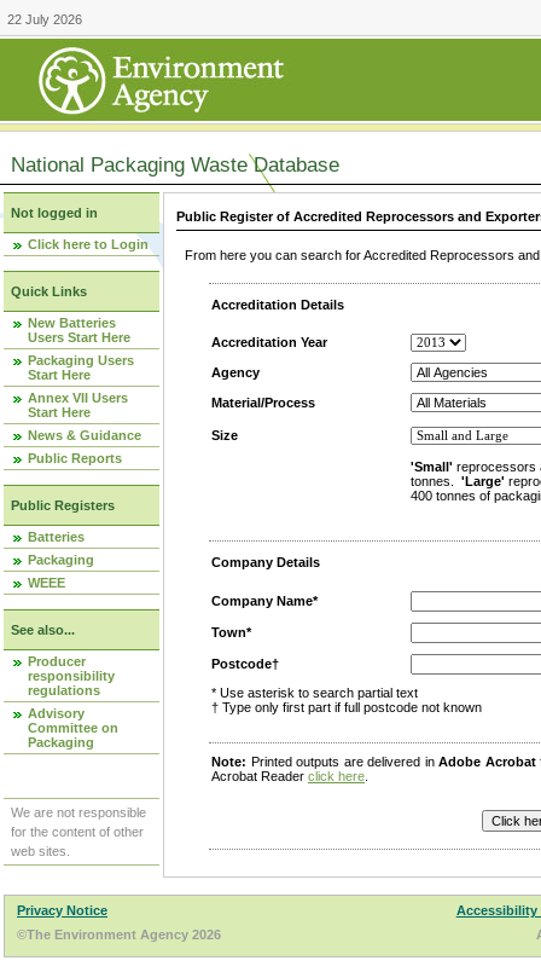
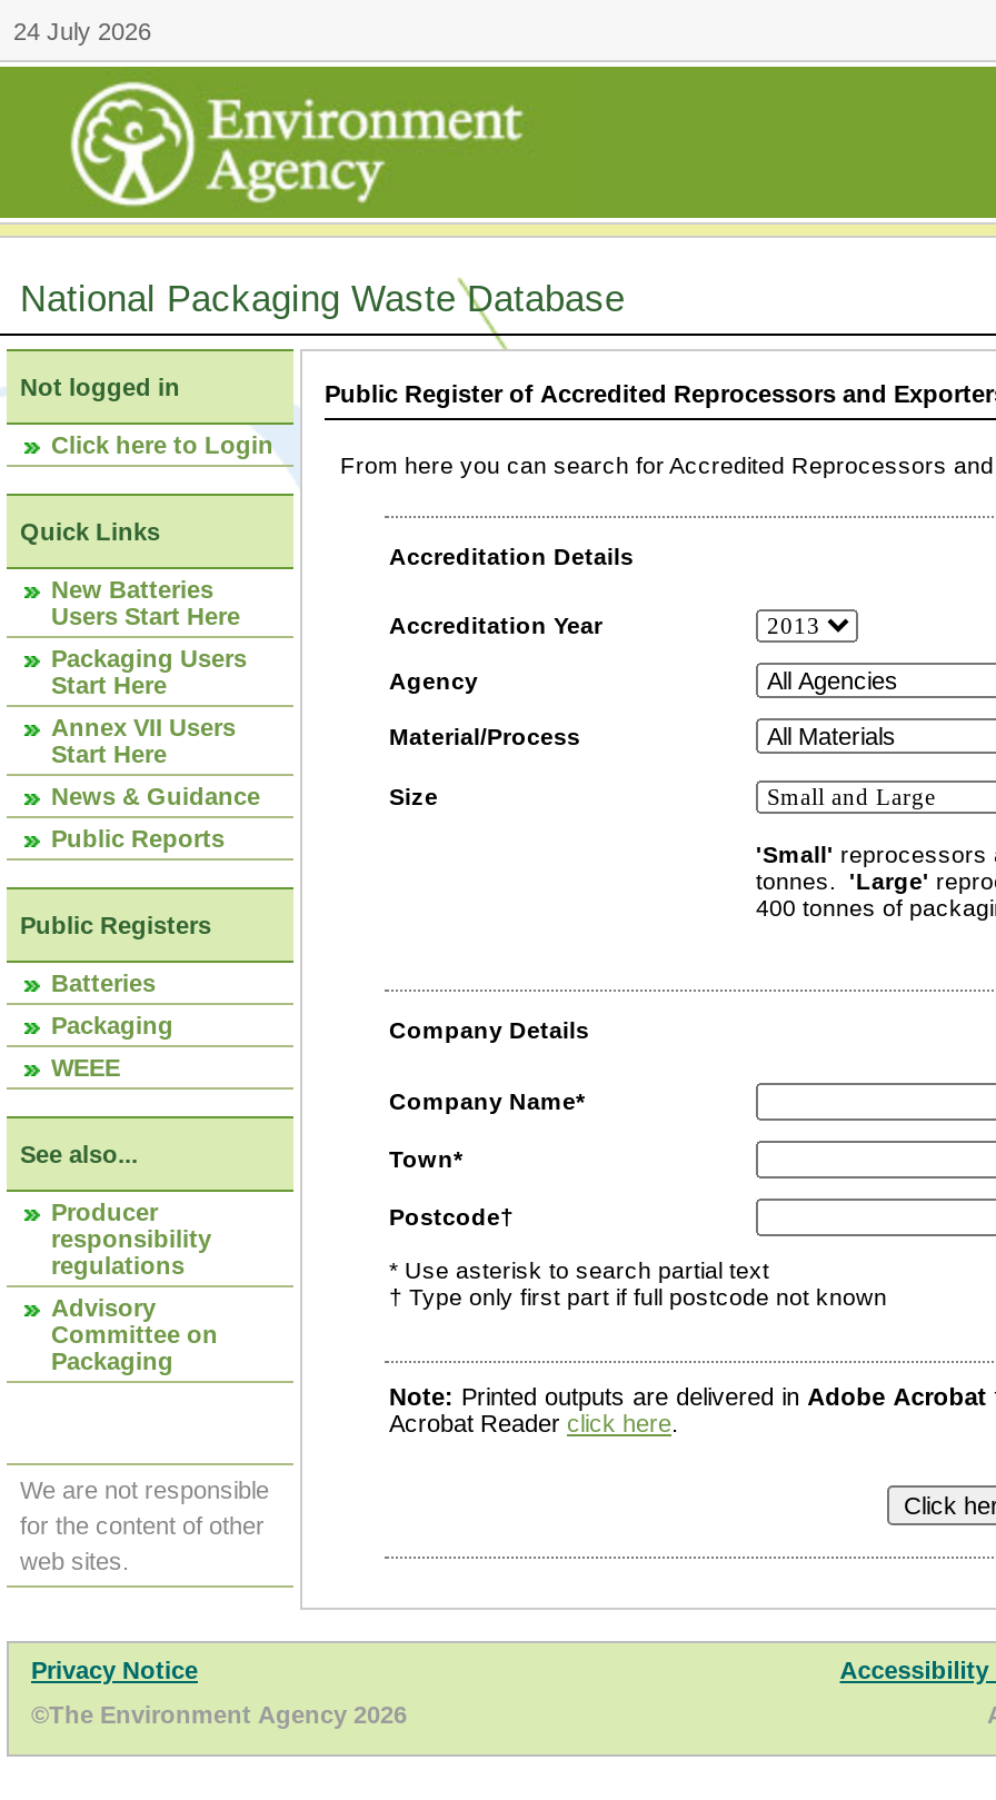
[7,12,82,27] 22 July 2026 -> [13,18,151,44] 24 July 2026

